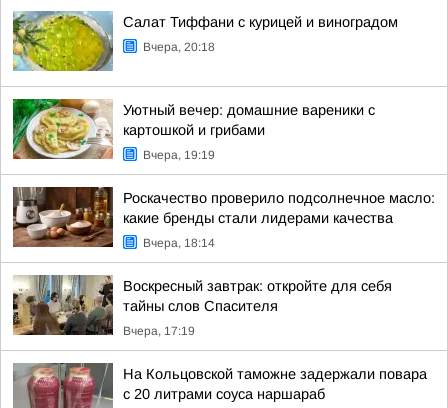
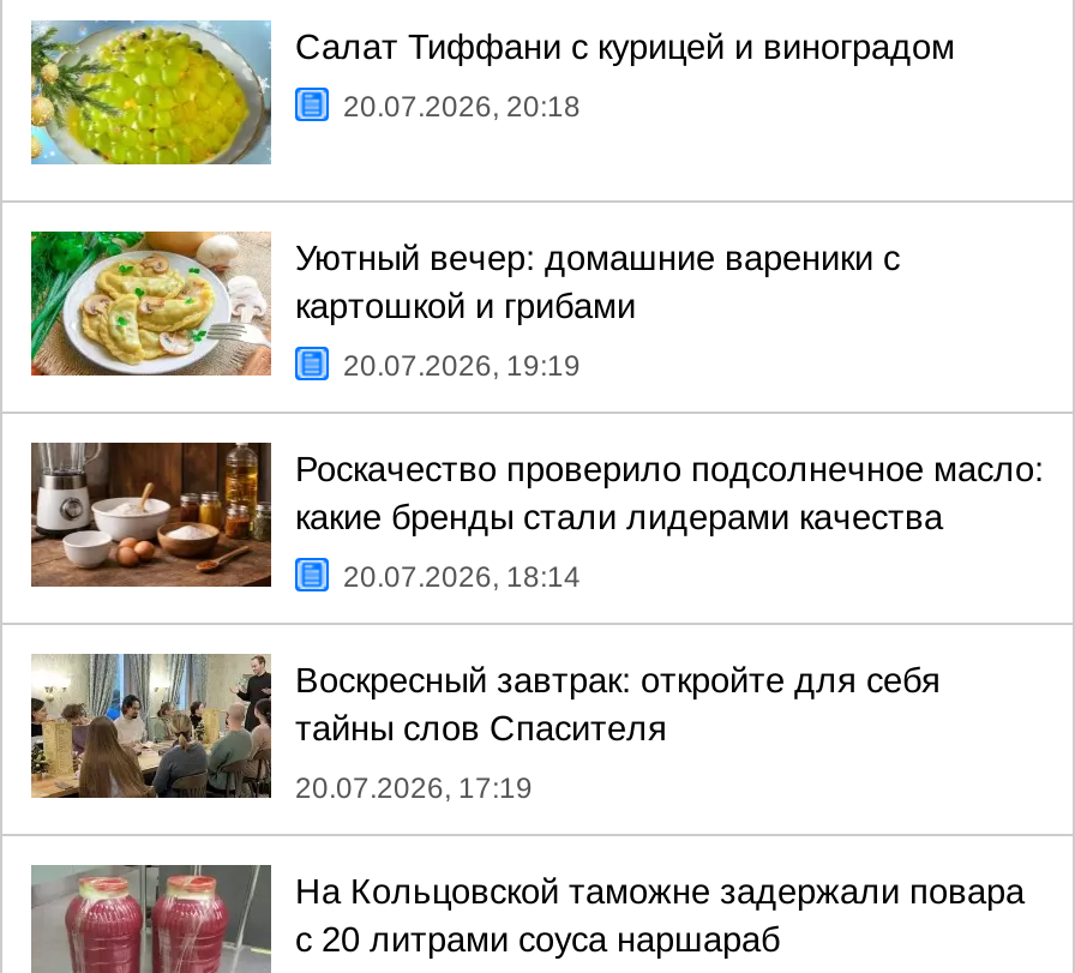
[143,40,215,54] Вчера, 20:18 -> [343,90,581,124] 20.07.2026, 20:18
[143,148,215,162] Вчера, 19:19 -> [343,349,581,383] 20.07.2026, 19:19
[143,236,215,250] Вчера, 18:14 -> [343,560,581,594] 20.07.2026, 18:14
[123,324,195,338] Вчера, 17:19 -> [295,771,533,805] 20.07.2026, 17:19

